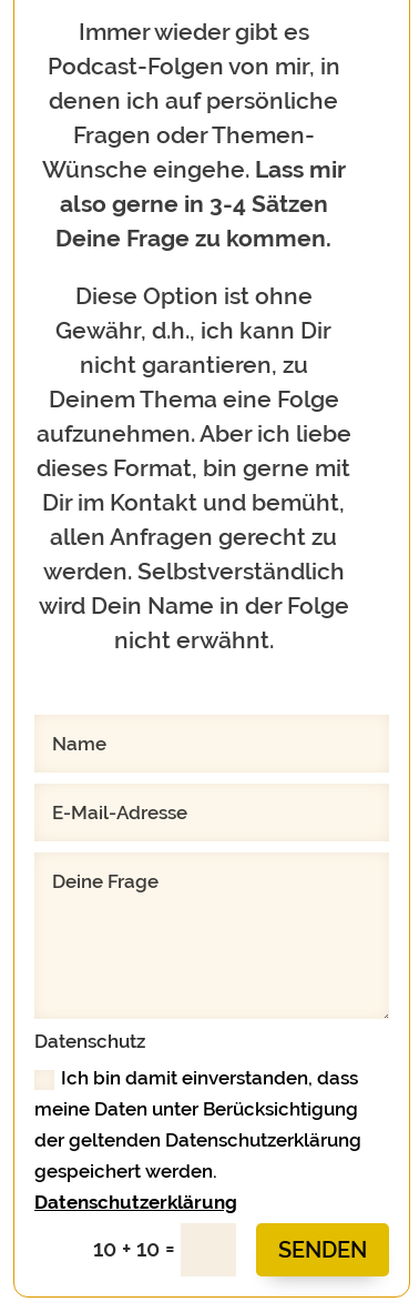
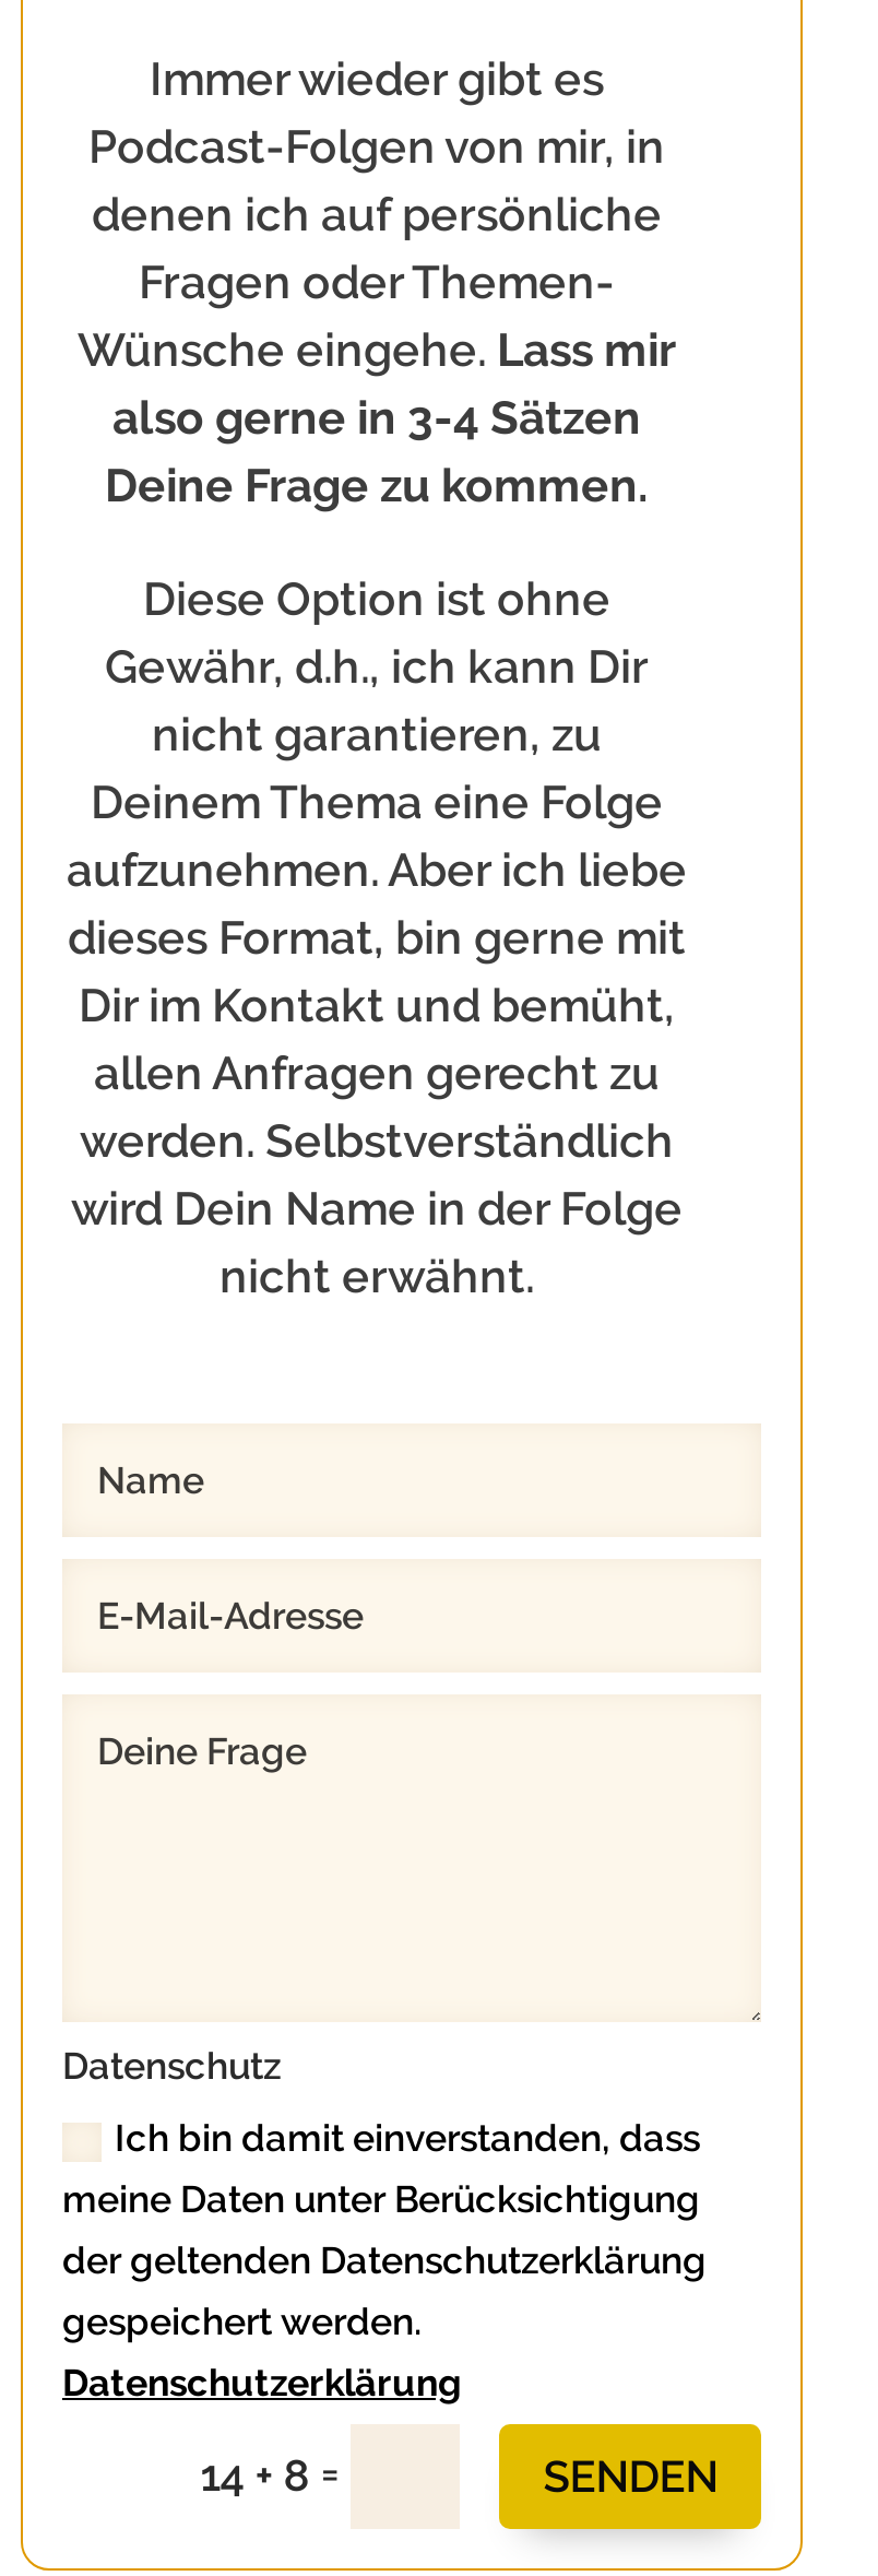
[93,1235,181,1263] 10 + 10 = -> [200,2447,351,2502] 14 + 8 =

